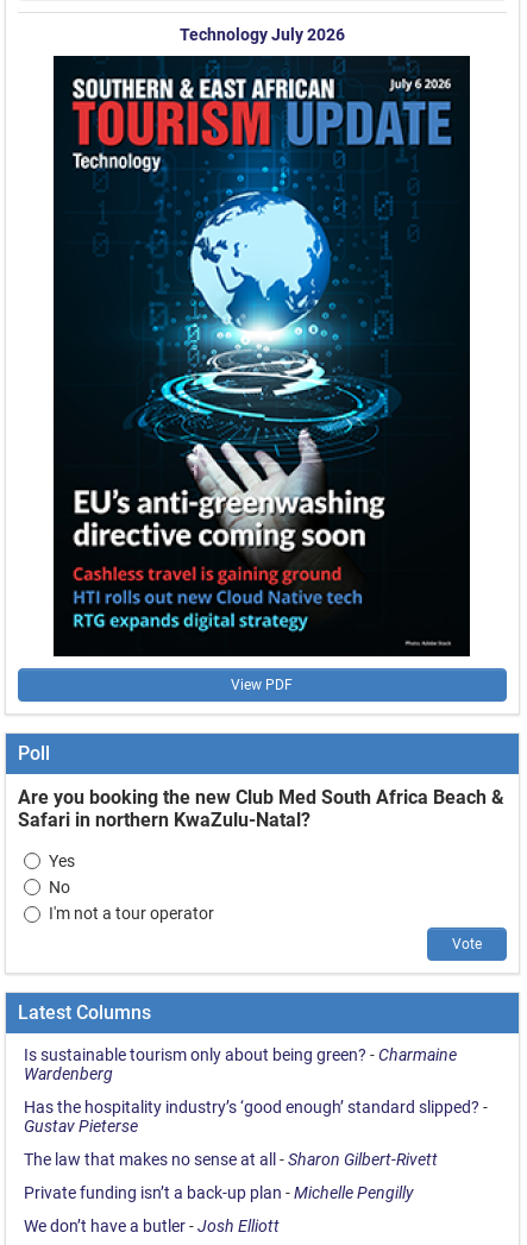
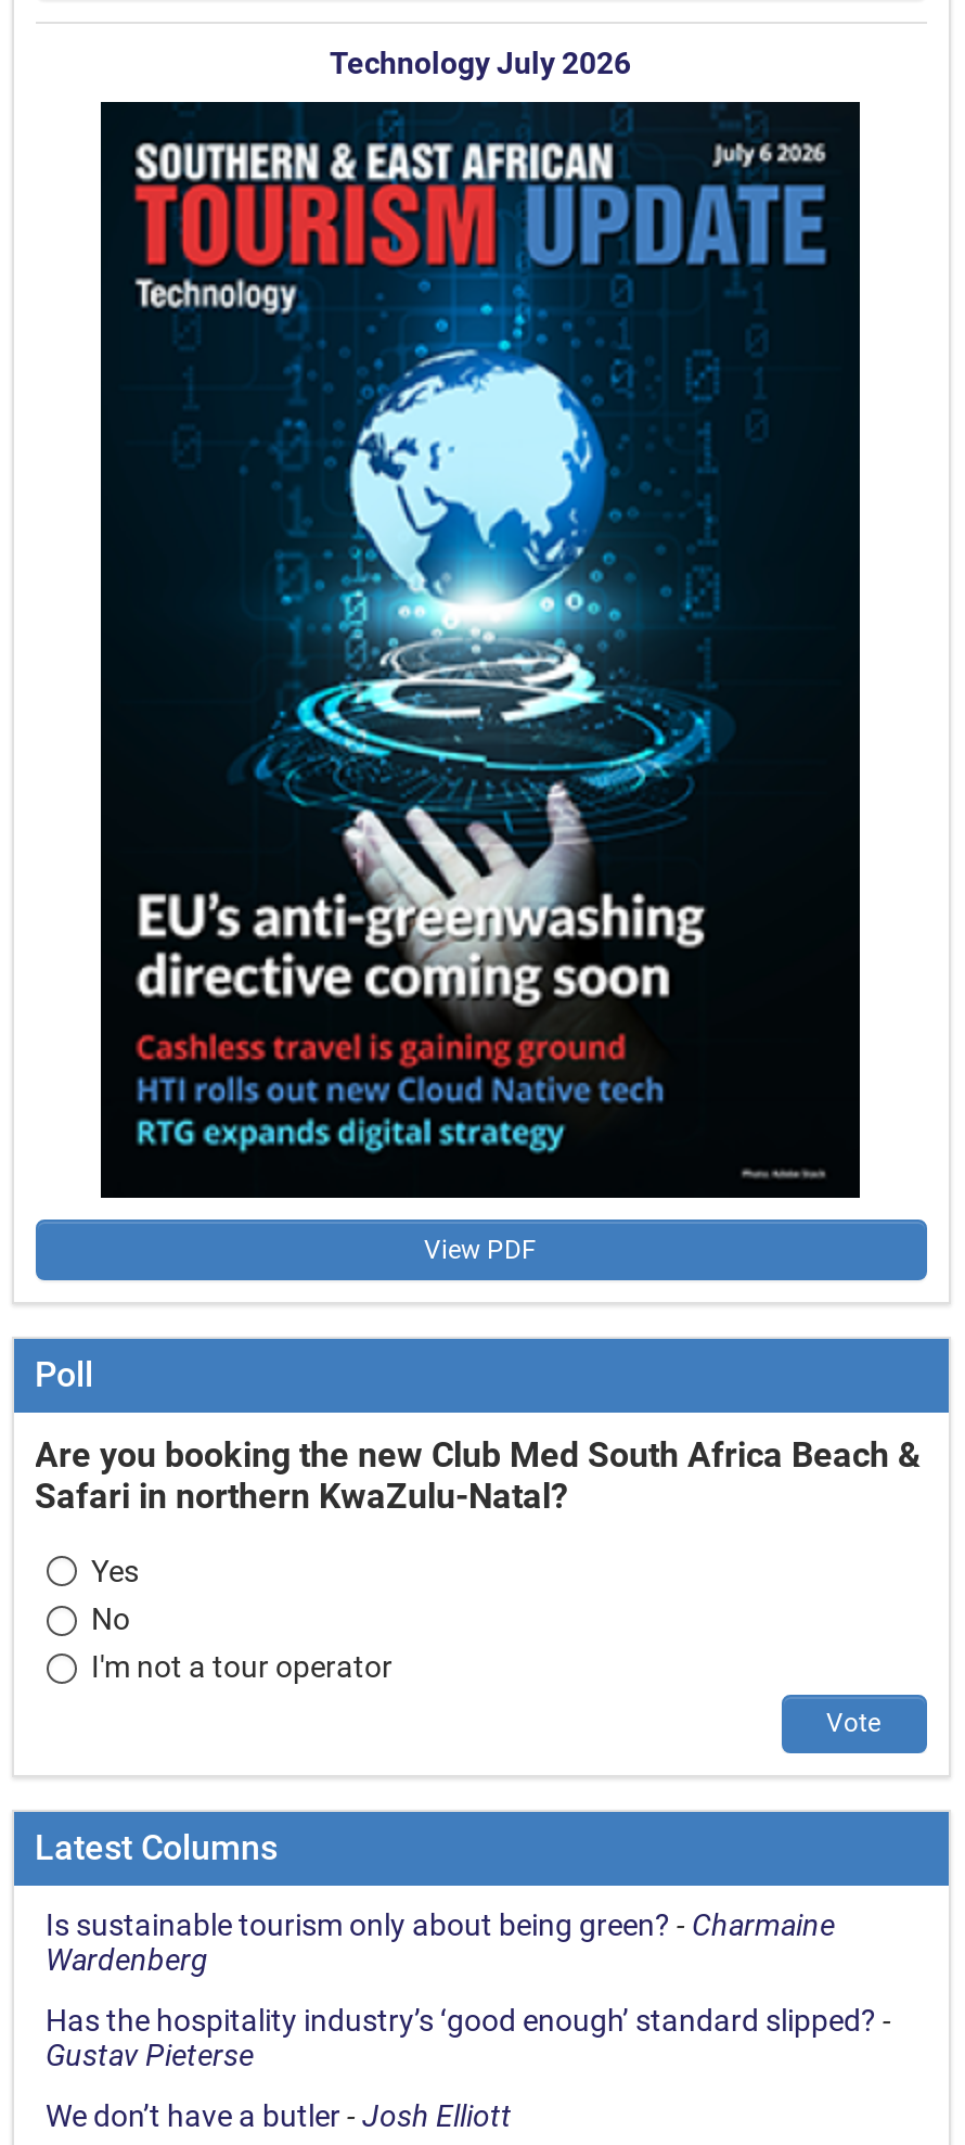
[23,1150,437,1202] The law that makes no sense at all - Sharon Gilbert-Rivett | Private funding isn’t a back-up plan - Michelle Pengilly -> none

